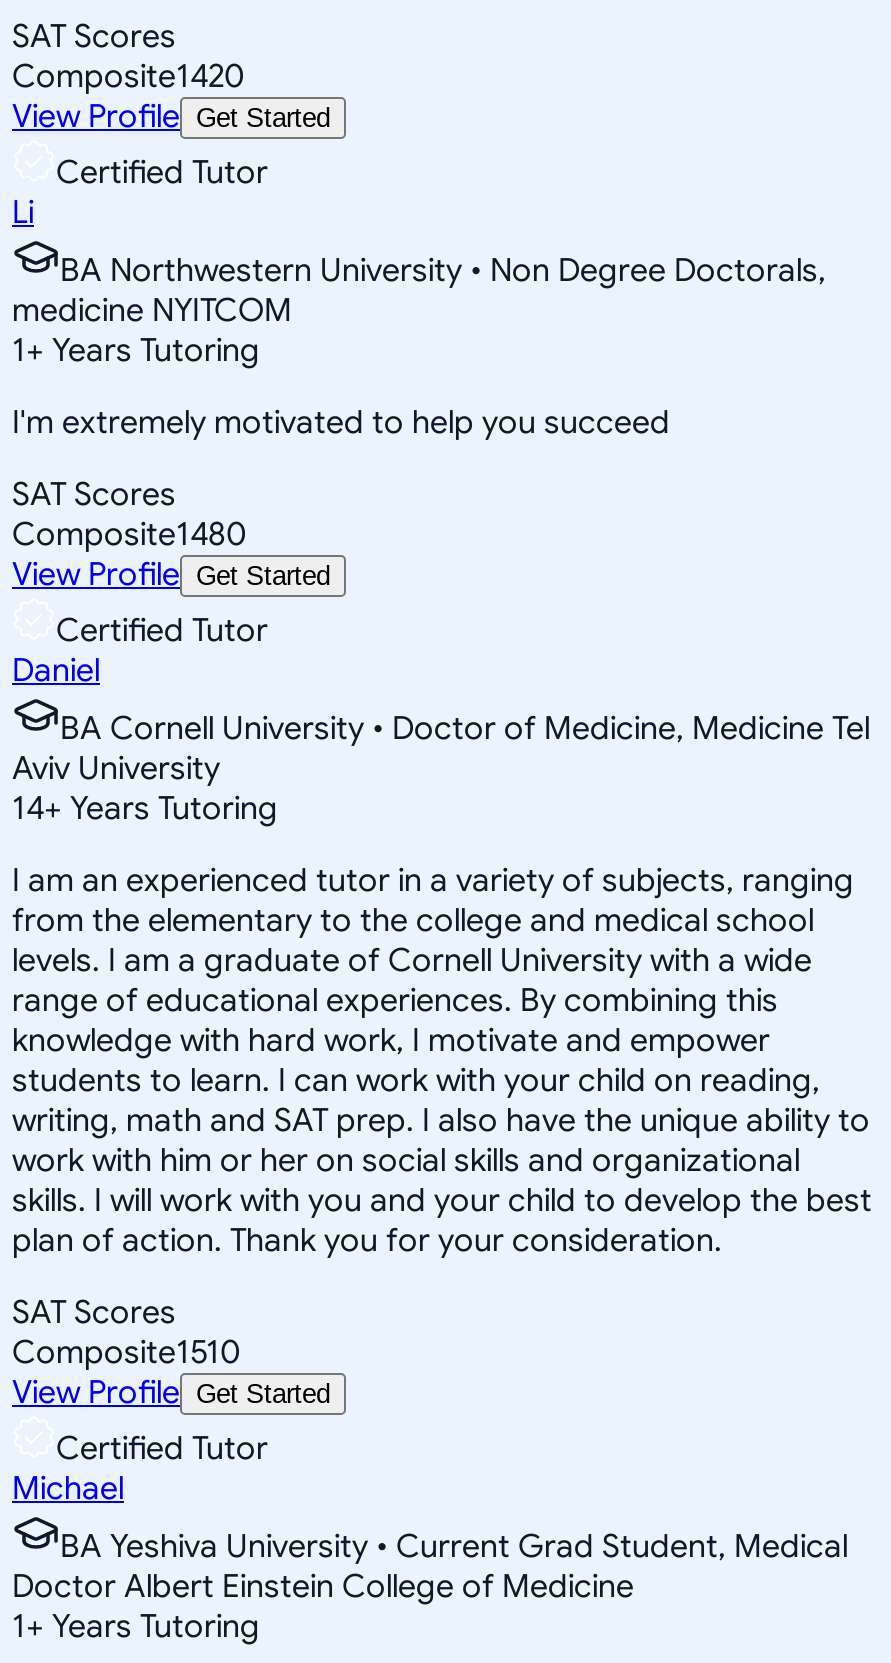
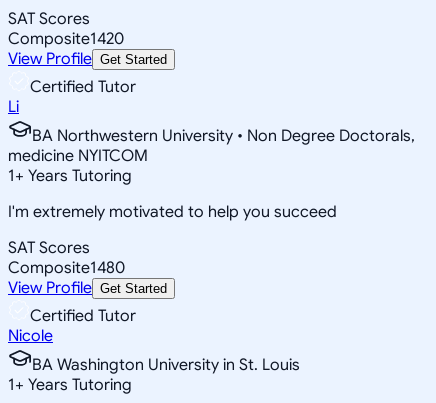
[12,650,872,1606] Daniel | BA Cornell University • Doctor of Medicine, Medicine Tel | Aviv University | 14+ Years Tutoring | I am an experienced tutor in a variety of subjects, ranging | from the elementary to the college and medical school | levels. I am a graduate of Cornell University with a wide | range of educational experiences. By combining this | knowledge with hard work, I motivate and empower | students to learn. I can work with your child on reading, | writing, math and SAT prep. I also have the unique ability to | work with him or her on social skills and organizational | skills. I will work with you and your child to develop the best | plan of action. Thank you for your consideration. | SAT Scores | Composite1510 | View Profile Get Started | Certified Tutor | Michael | BA Yeshiva University • Current Grad Student, Medical | Doctor Albert Einstein College of Medicine -> [8,325,300,374] Nicole | BA Washington University in St. Louis

